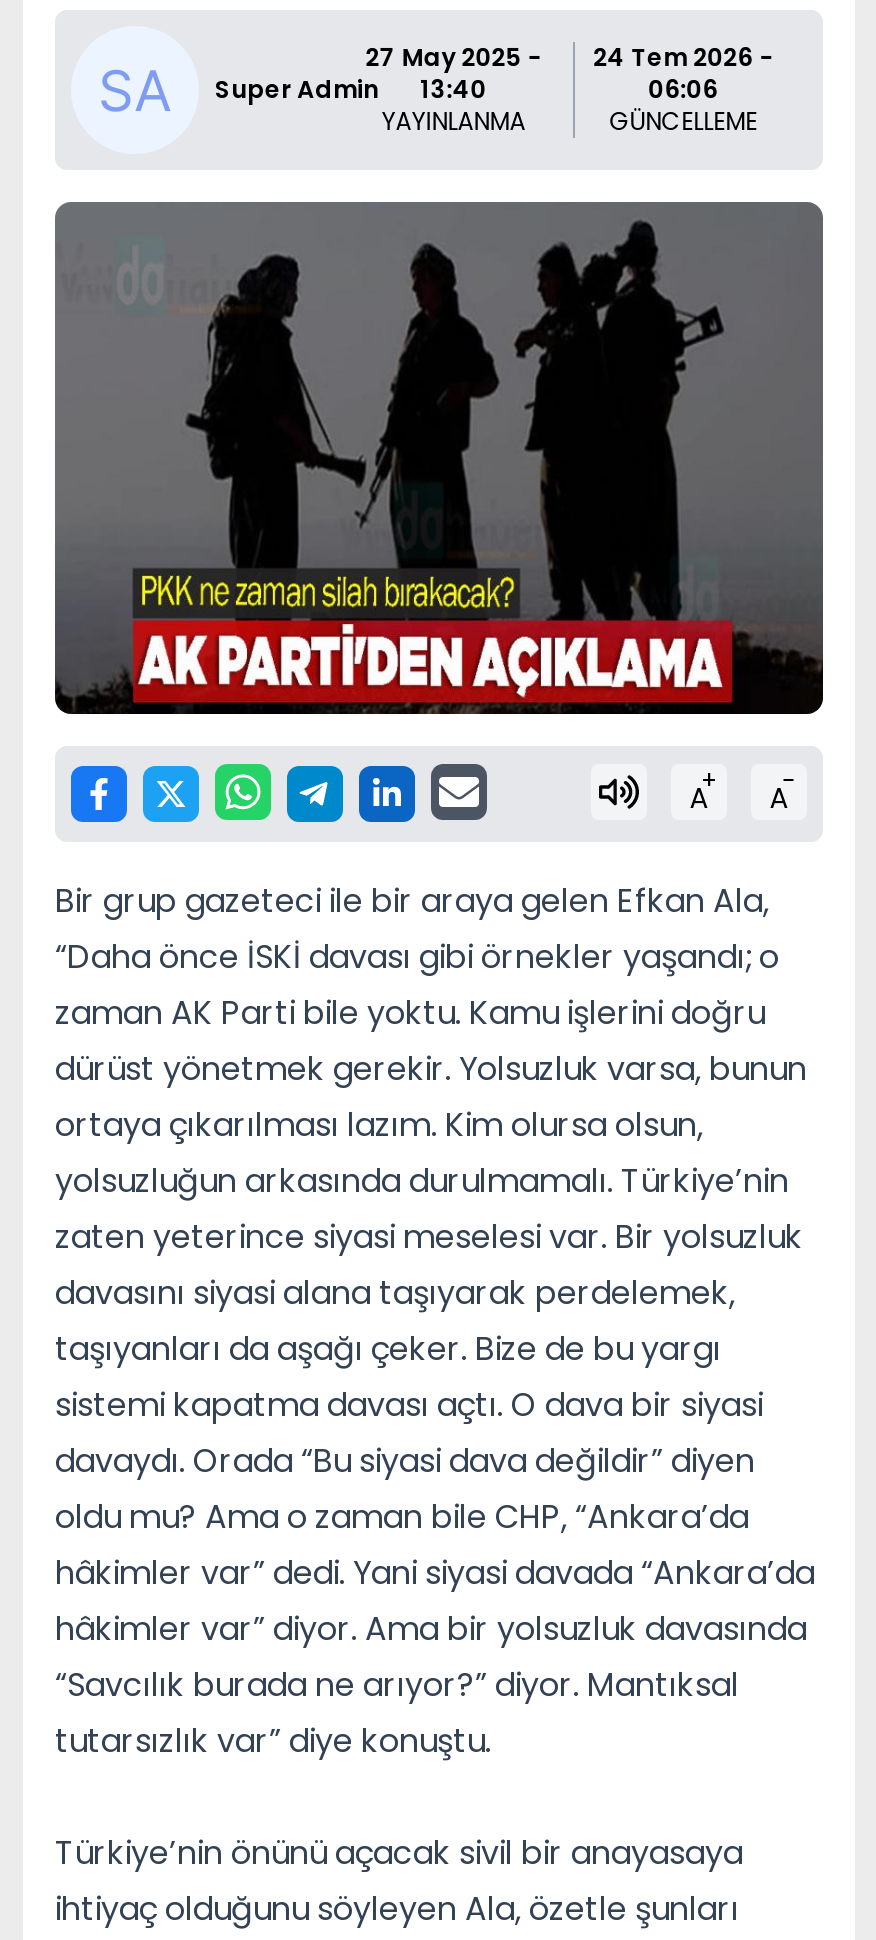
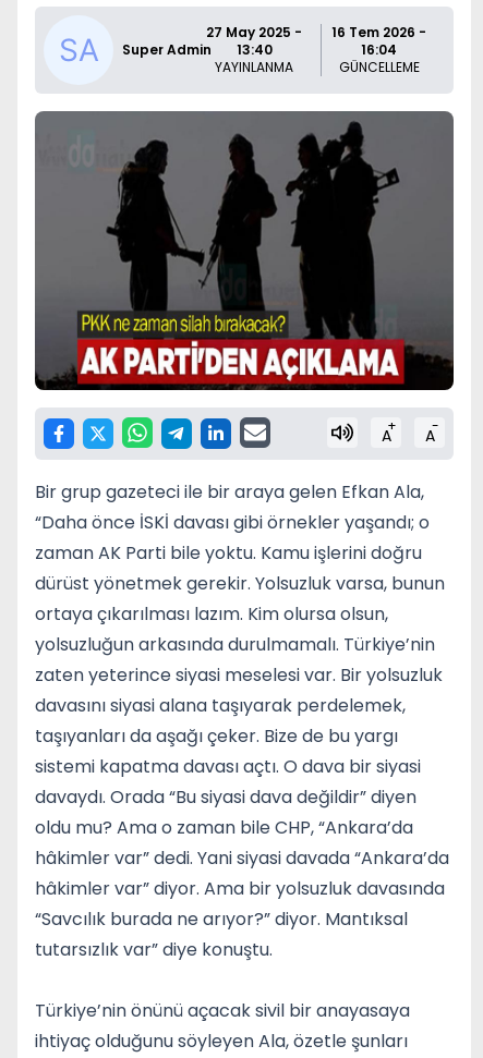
[365,40,773,74] 27 May 2025 - 24 Tem 2026 - -> [207,23,426,41] 27 May 2025 - 16 Tem 2026 -
[648,72,718,106] 06:06 -> [361,40,397,59] 16:04

